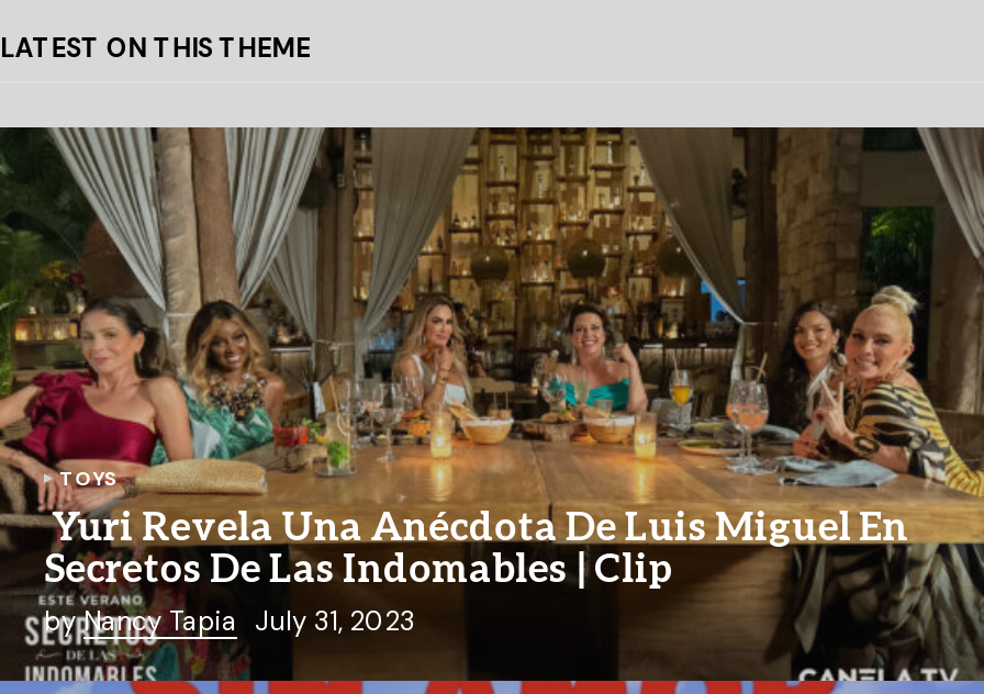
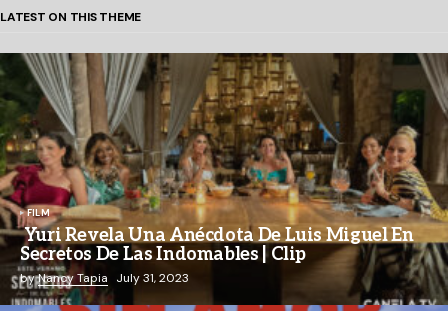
[59,465,118,492] TOYS -> [27,207,50,219] FILM

